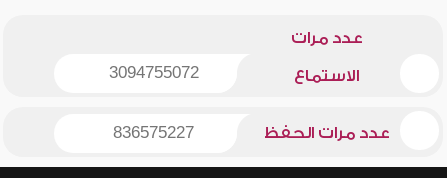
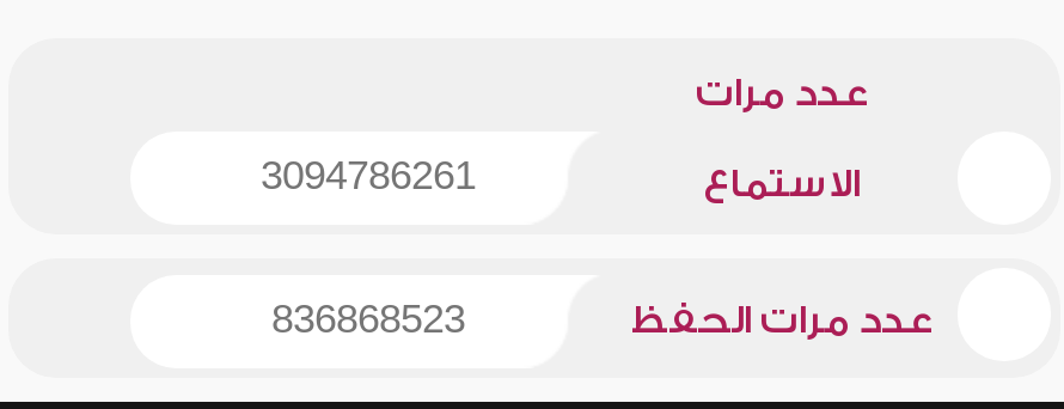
[108,64,198,82] 3094755072 -> [261,157,476,200] 3094786261
[113,124,194,142] 836575227 -> [271,299,465,342] 836868523

